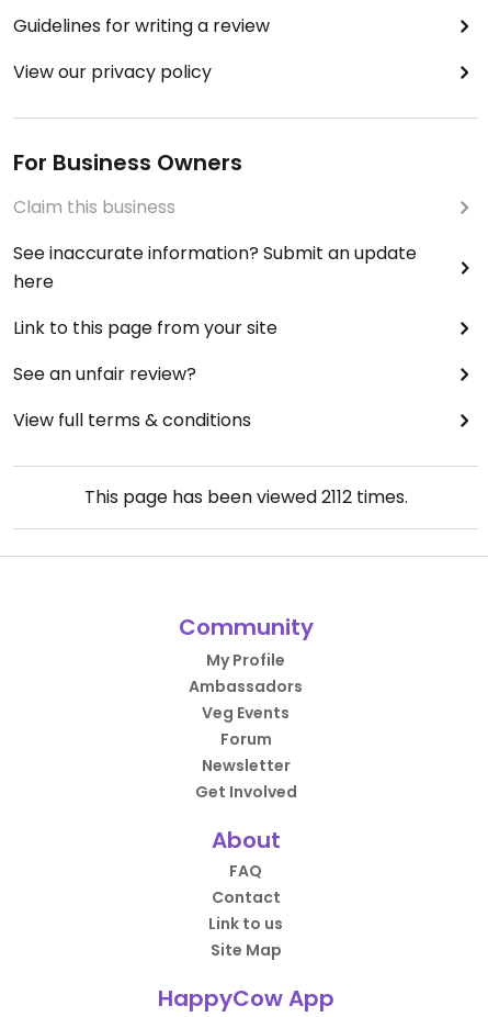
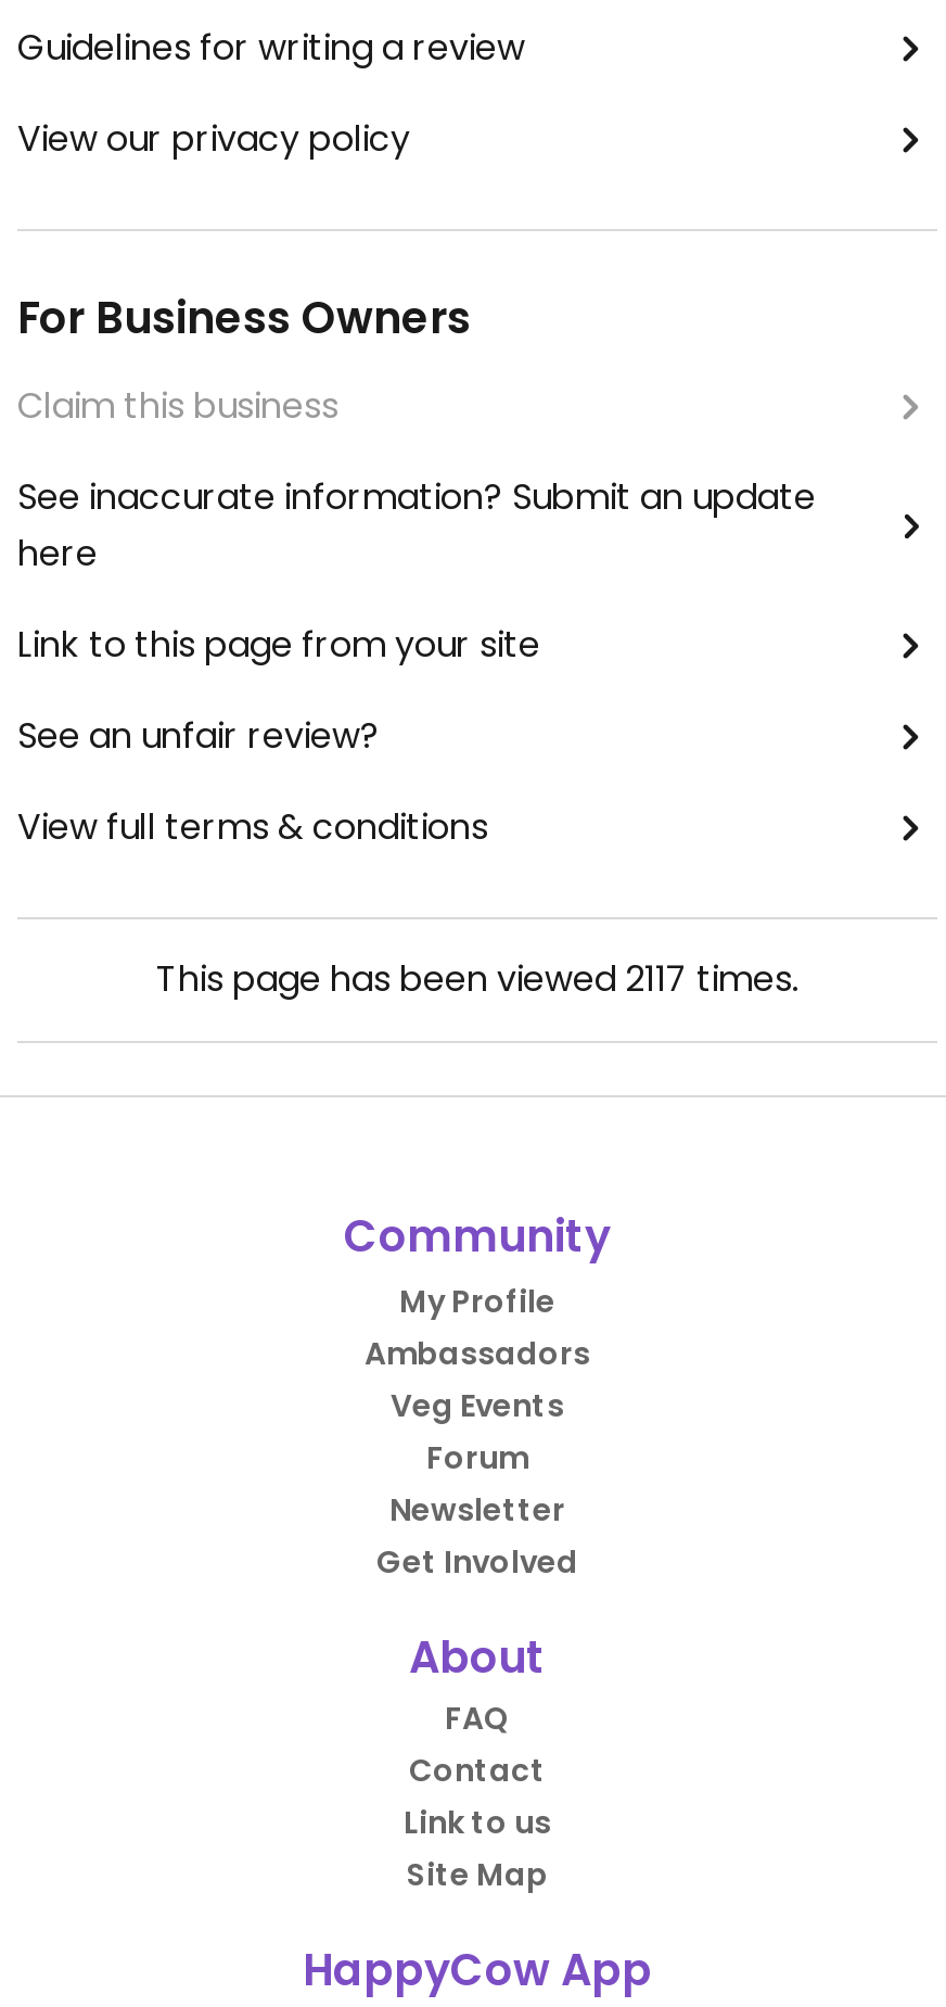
[84,485,407,510] This page has been viewed 2112 times. -> [156,955,798,1005] This page has been viewed 2117 times.

